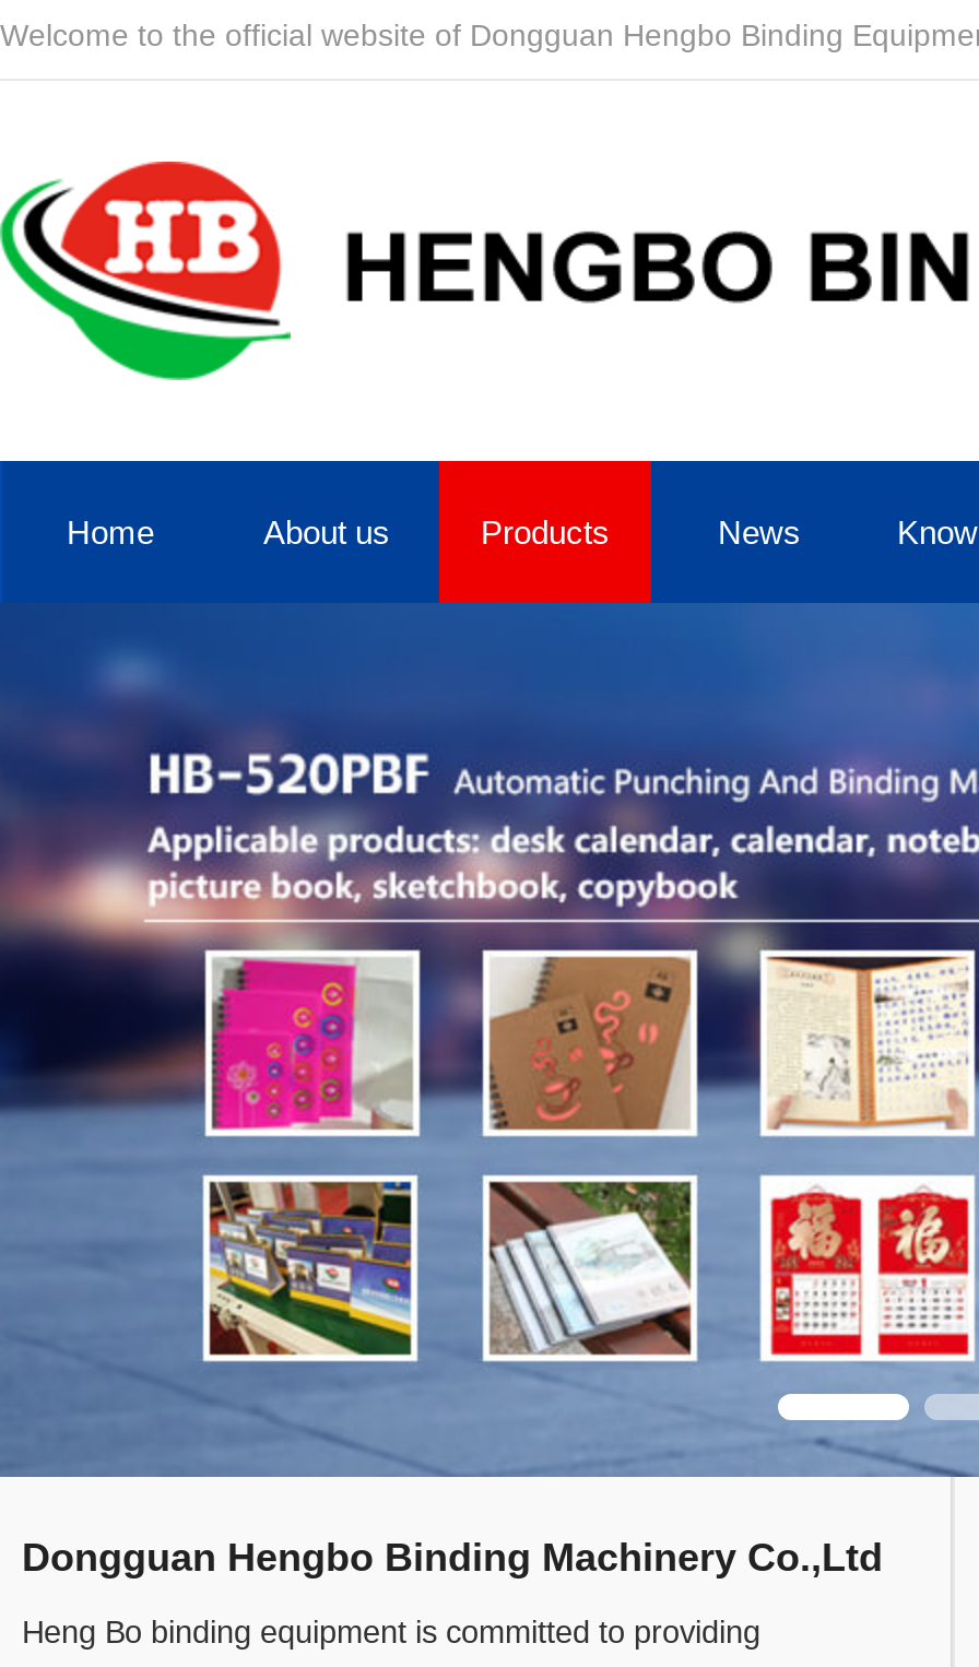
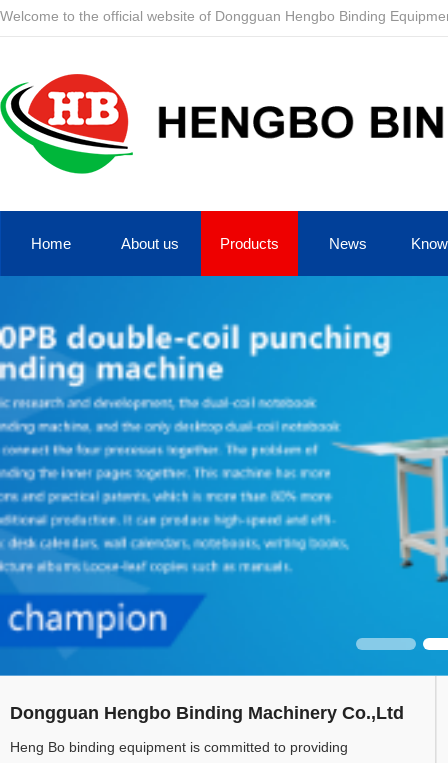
[7,603,972,1477] [image] -> [3,276,445,676] [image]

